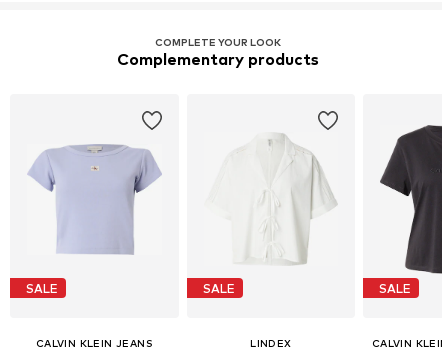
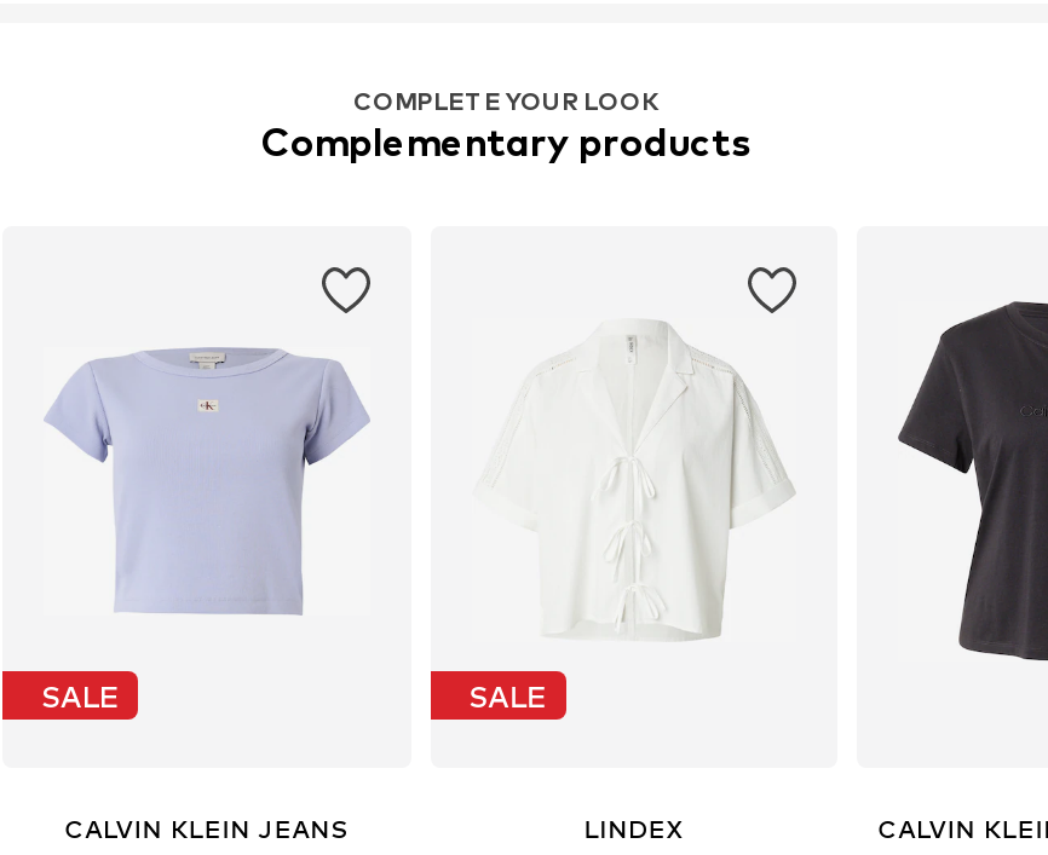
[379,281,411,296] SALE -> none

